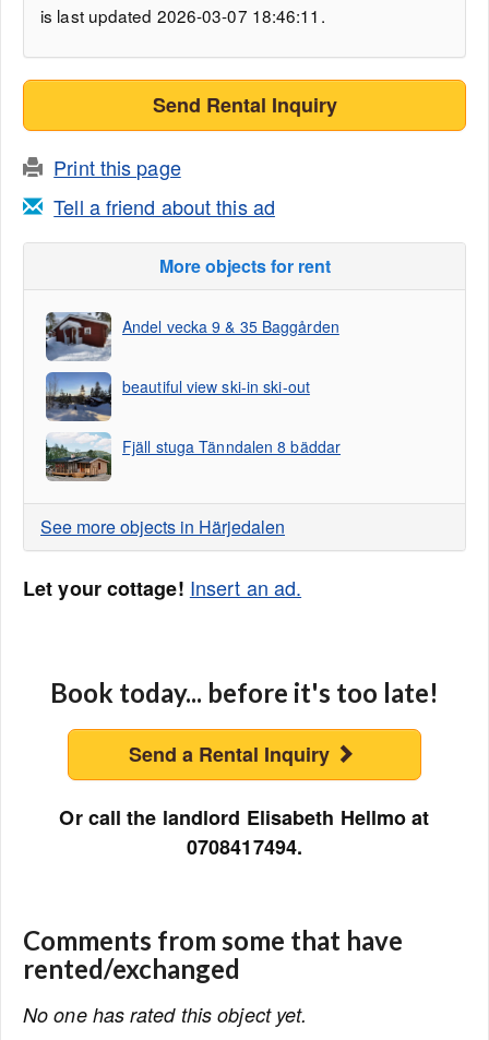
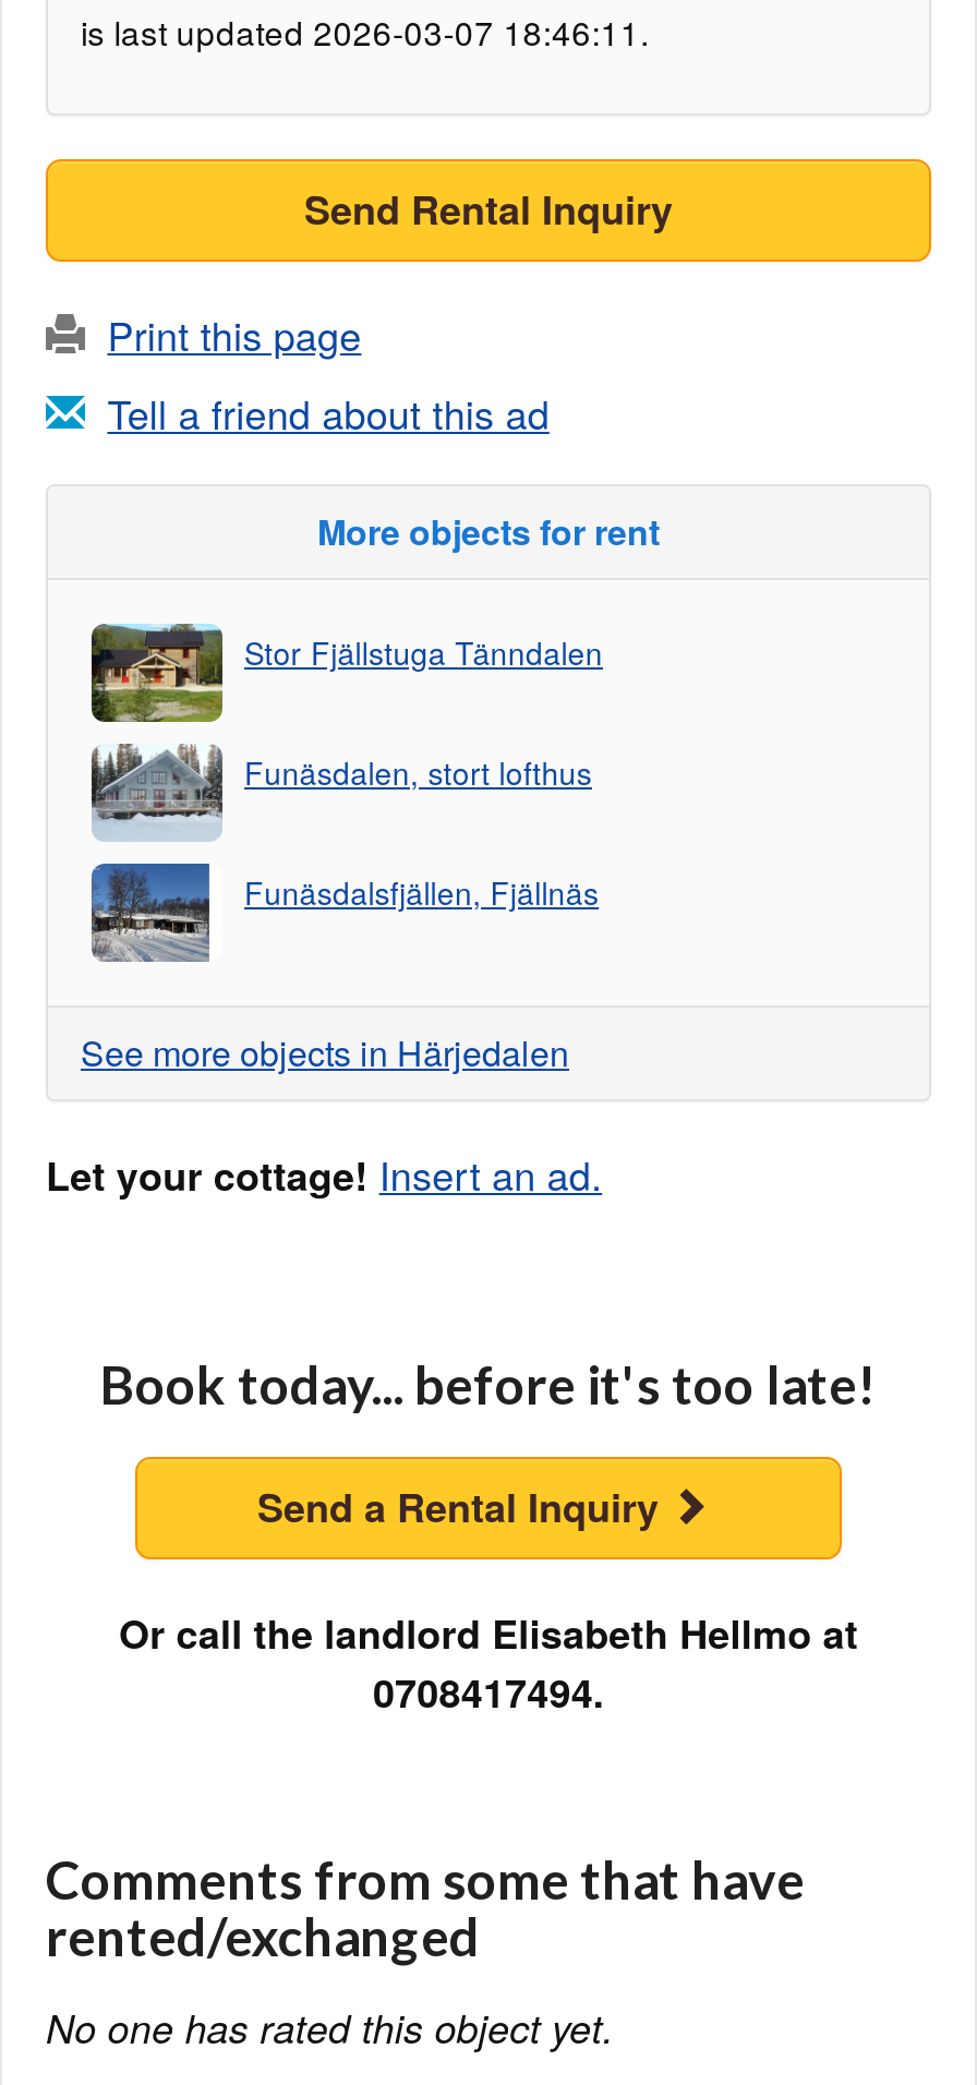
[45,311,339,361] [image] | Andel vecka 9 & 35 Baggården -> [89,624,603,724] [image] | Stor Fjällstuga Tänndalen
[45,371,310,421] [image] | beautiful view ski-in ski-out -> [89,744,592,840] [image] | Funäsdalen, stort lofthus
[45,432,341,481] [image] | Fjäll stuga Tänndalen 8 bäddar -> [89,861,599,962] [image] | Funäsdalsfjällen, Fjällnäs

